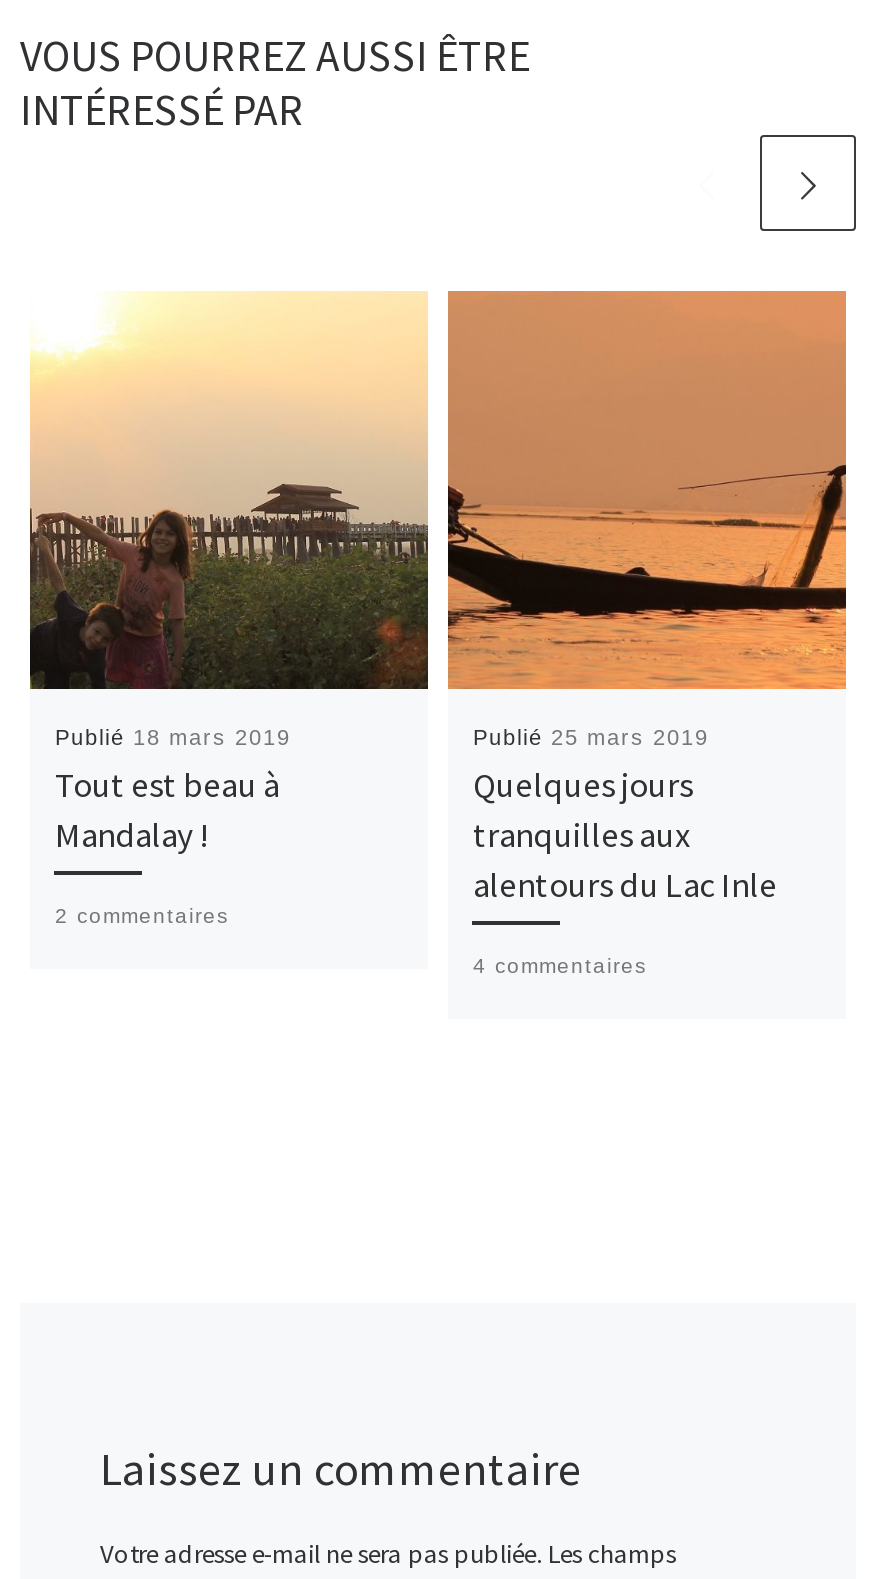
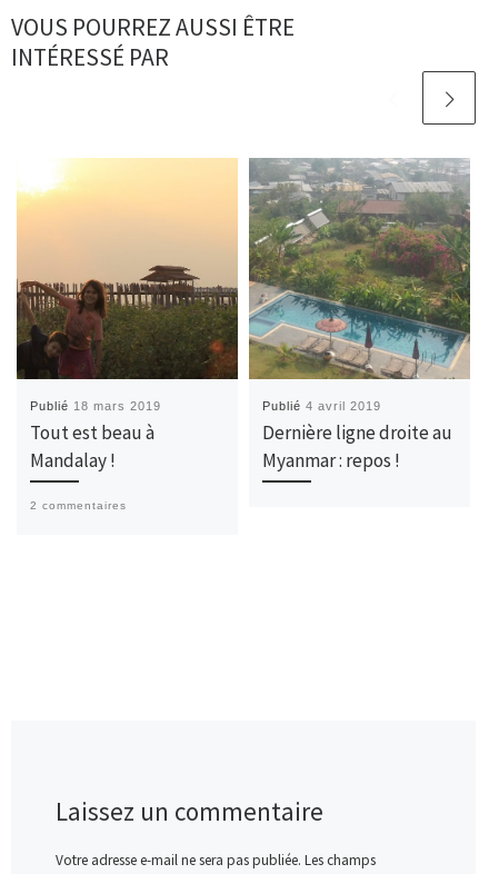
[446,289,848,977] [image] | Publié 25 mars 2019 | Quelques jours | tranquilles aux | alentours du Lac Inle | 4 commentaires -> [248,158,471,473] [image] | Publié 4 avril 2019 | Dernière ligne droite au | Myanmar : repos !

